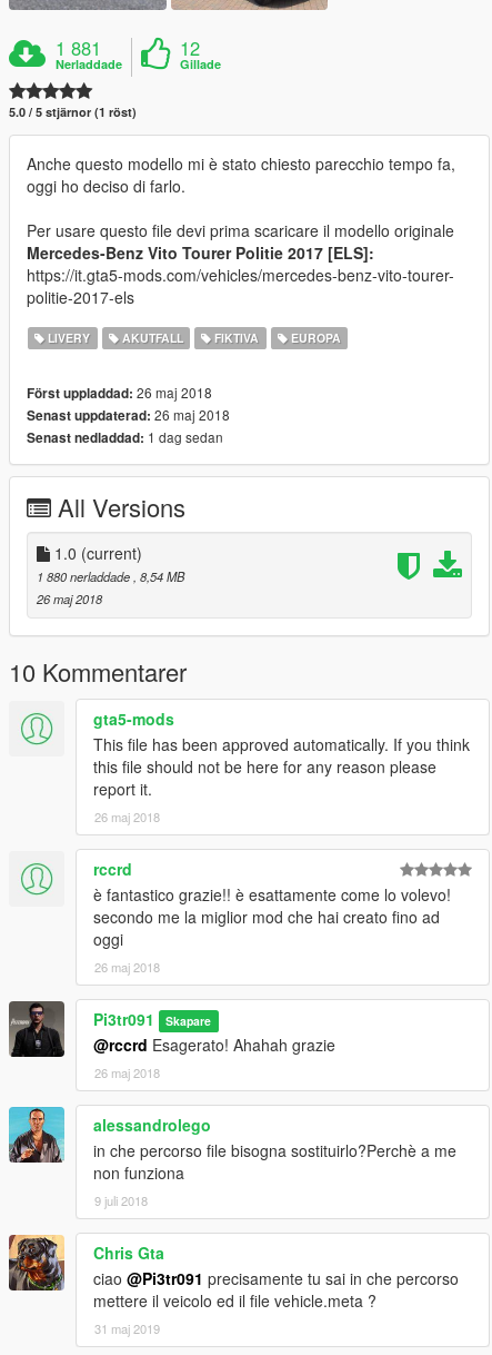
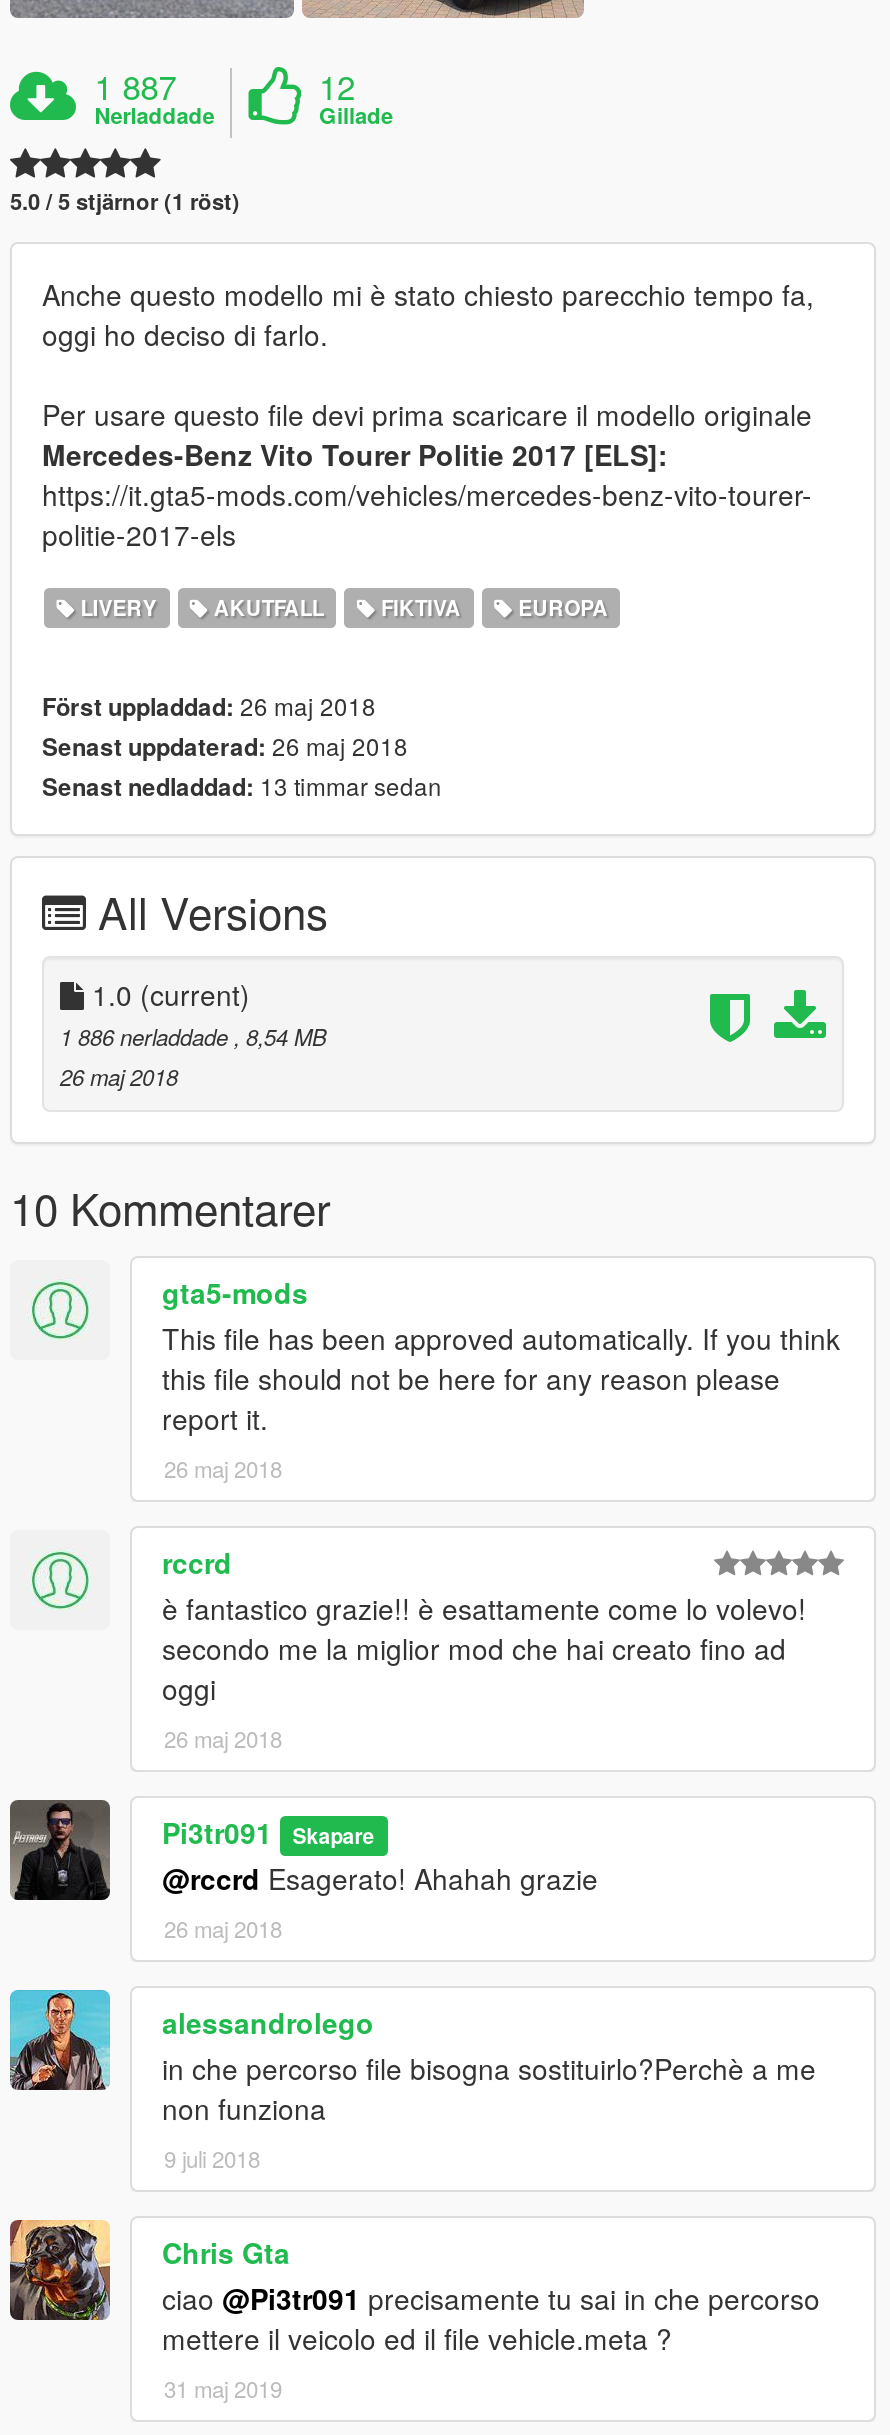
[56,35,101,61] 1 881 -> [94,62,176,110] 1 887
[27,427,223,447] Senast nedladdad: 1 dag sedan -> [42,768,442,804] Senast nedladdad: 13 timmar sedan
[37,568,184,585] 1 880 nerladdade, 8,54 MB -> [60,1020,326,1052] 1 886 nerladdade, 8,54 MB

